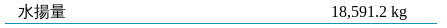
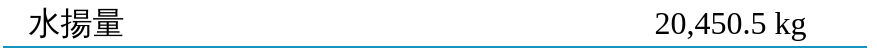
[331,3,407,20] 18,591.2 kg -> [654,6,806,40] 20,450.5 kg

